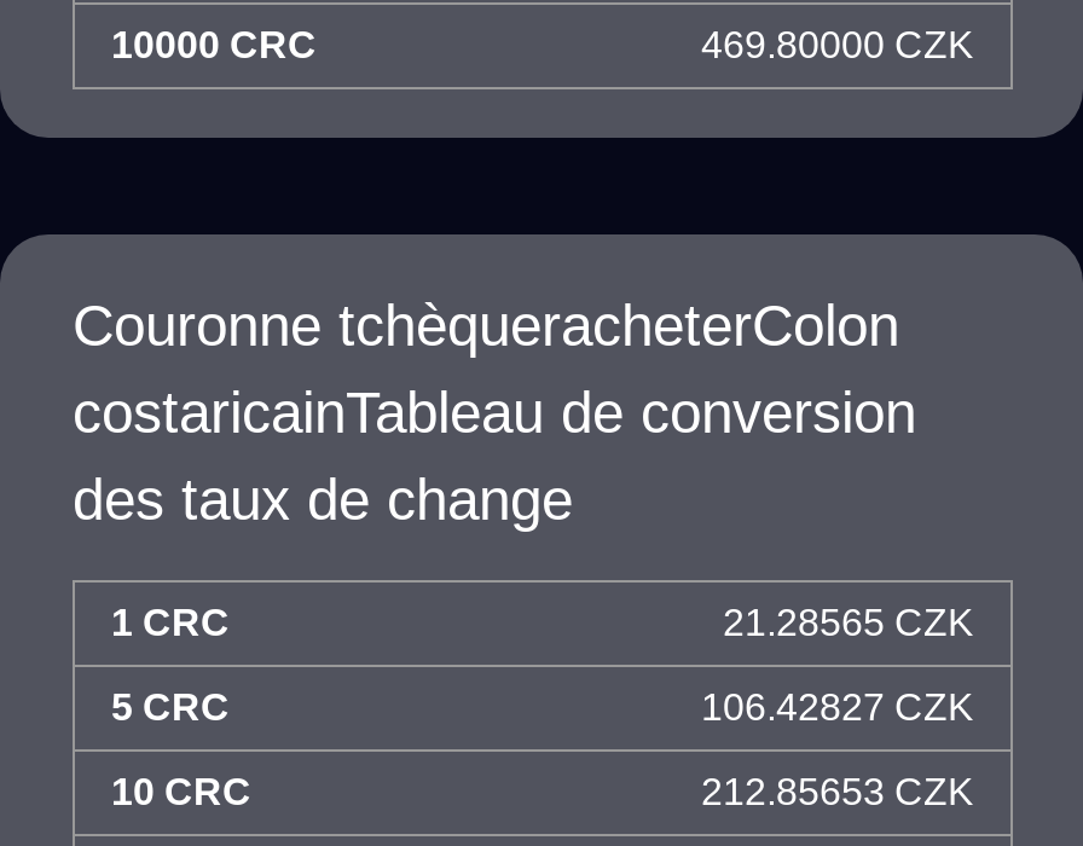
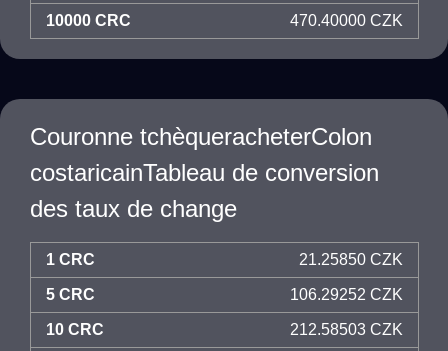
[701,24,974,65] 469.80000 CZK -> [290,12,403,29] 470.40000 CZK
[723,602,974,643] 21.28565 CZK -> [299,251,403,268] 21.25850 CZK
[701,686,974,728] 106.42827 CZK -> [290,286,403,303] 106.29252 CZK
[701,771,974,812] 212.85653 CZK -> [290,321,403,338] 212.58503 CZK

